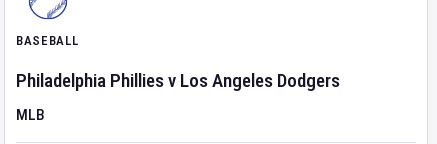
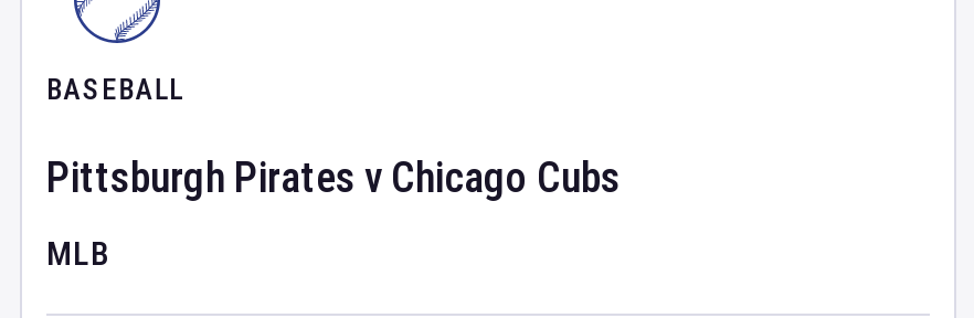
[16,69,340,92] Philadelphia Phillies v Los Angeles Dodgers -> [46,152,621,203] Pittsburgh Pirates v Chicago Cubs

